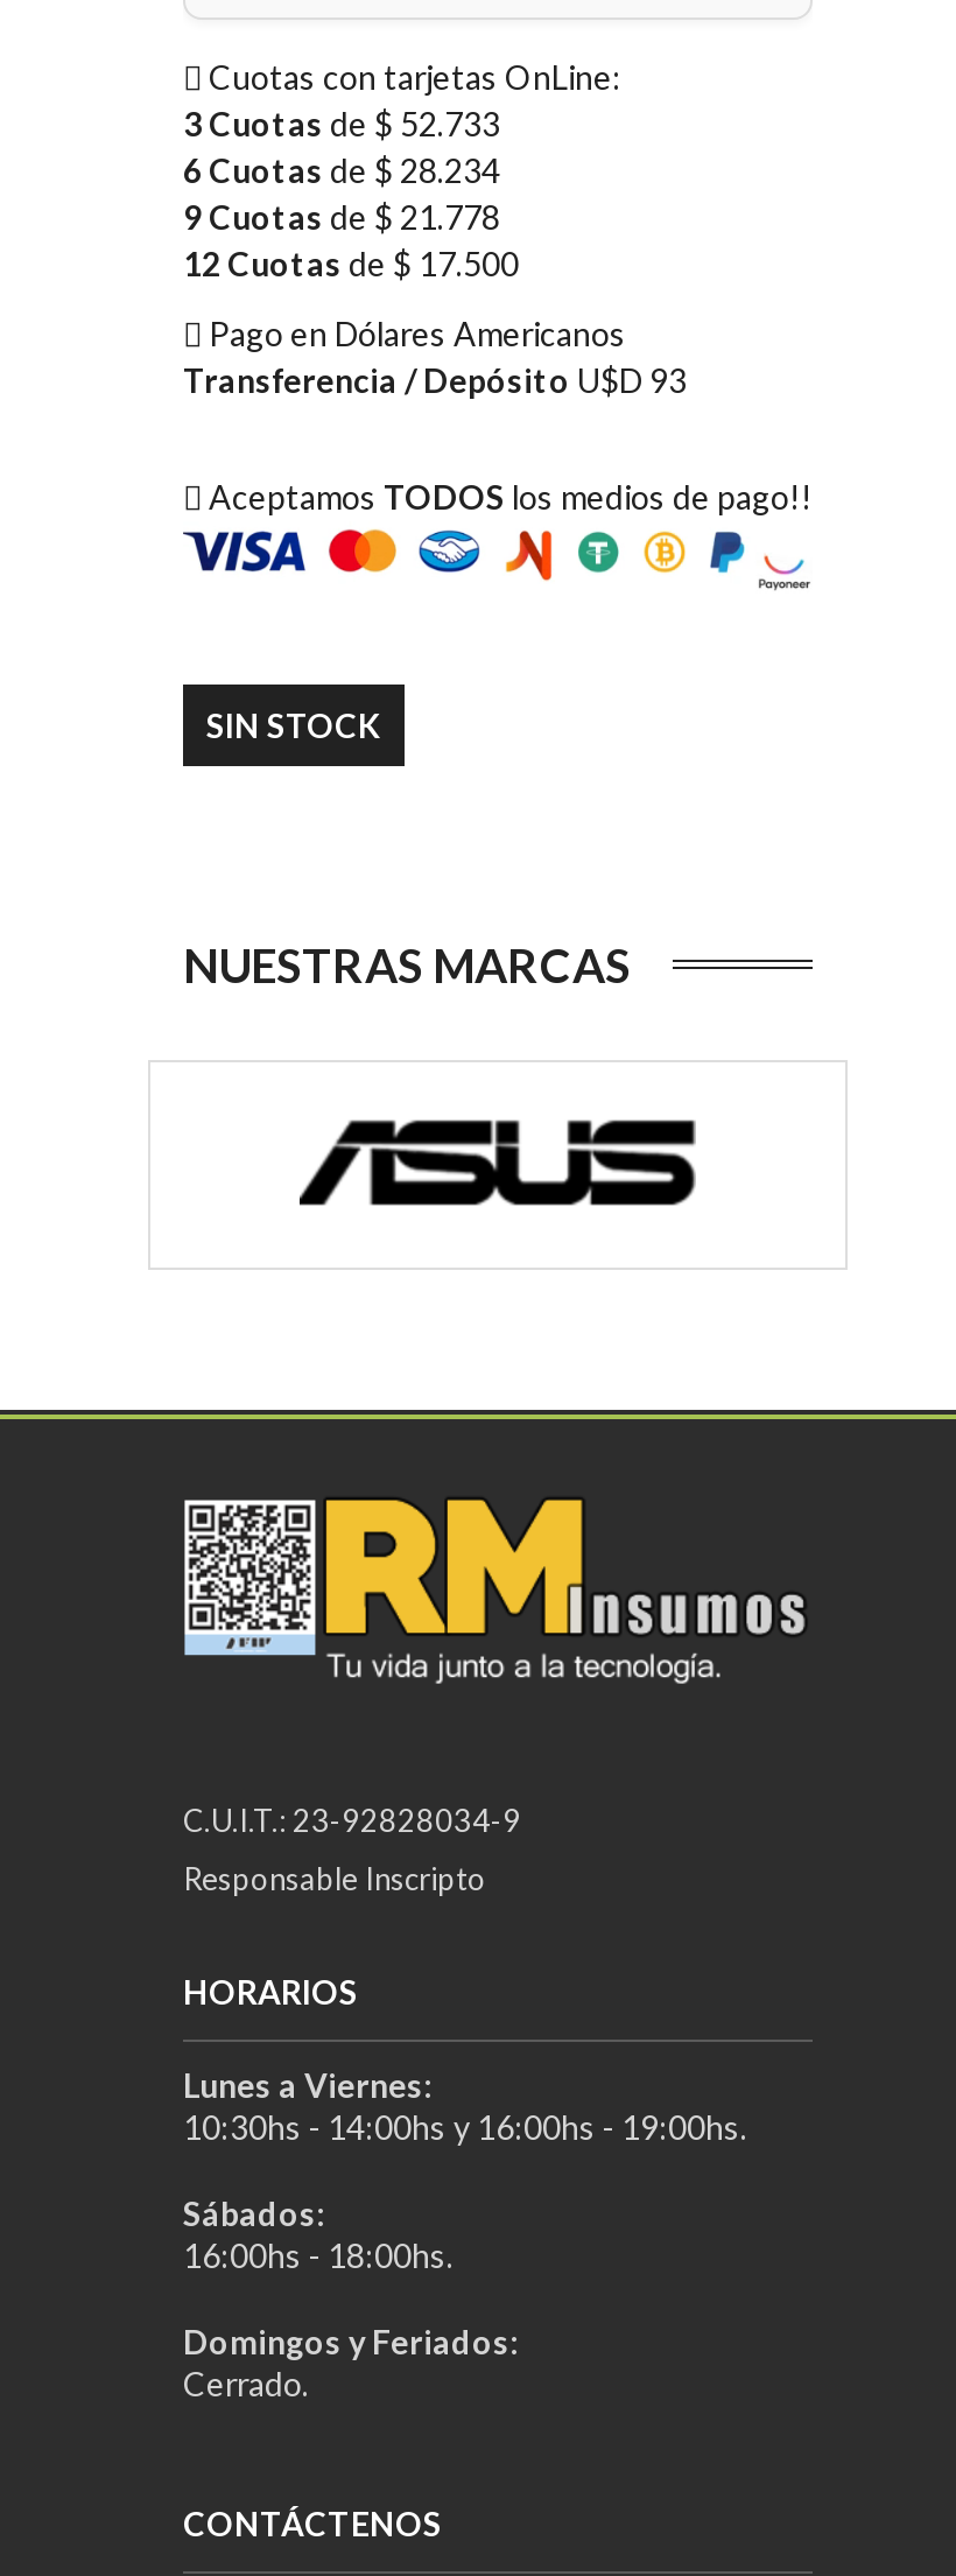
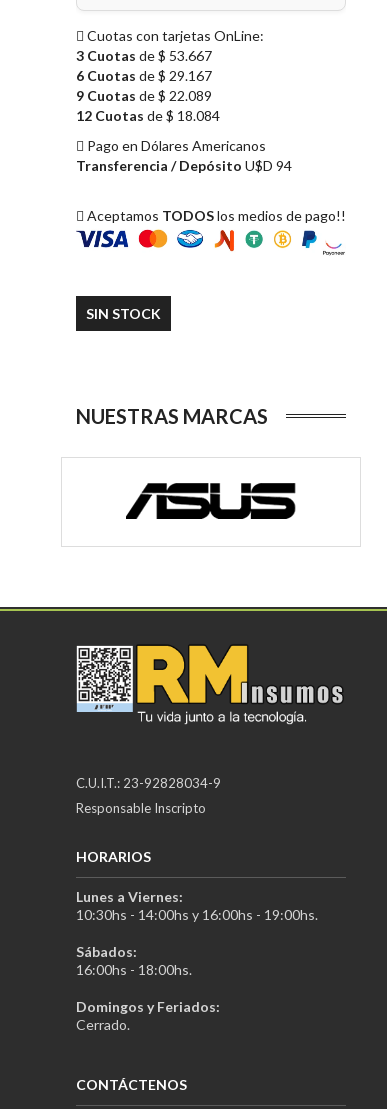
[183,103,500,143] 3 Cuotas de $ 52.733 -> [76,47,212,64] 3 Cuotas de $ 53.667
[183,150,500,189] 6 Cuotas de $ 28.234 -> [76,67,212,84] 6 Cuotas de $ 29.167
[183,196,500,236] 9 Cuotas de $ 21.778 -> [76,87,212,104] 9 Cuotas de $ 22.089
[183,243,519,283] 12 Cuotas de $ 17.500 -> [76,107,220,124] 12 Cuotas de $ 18.084
[183,360,687,399] Transferencia / Depósito U$D 93 -> [76,157,292,174] Transferencia / Depósito U$D 94

